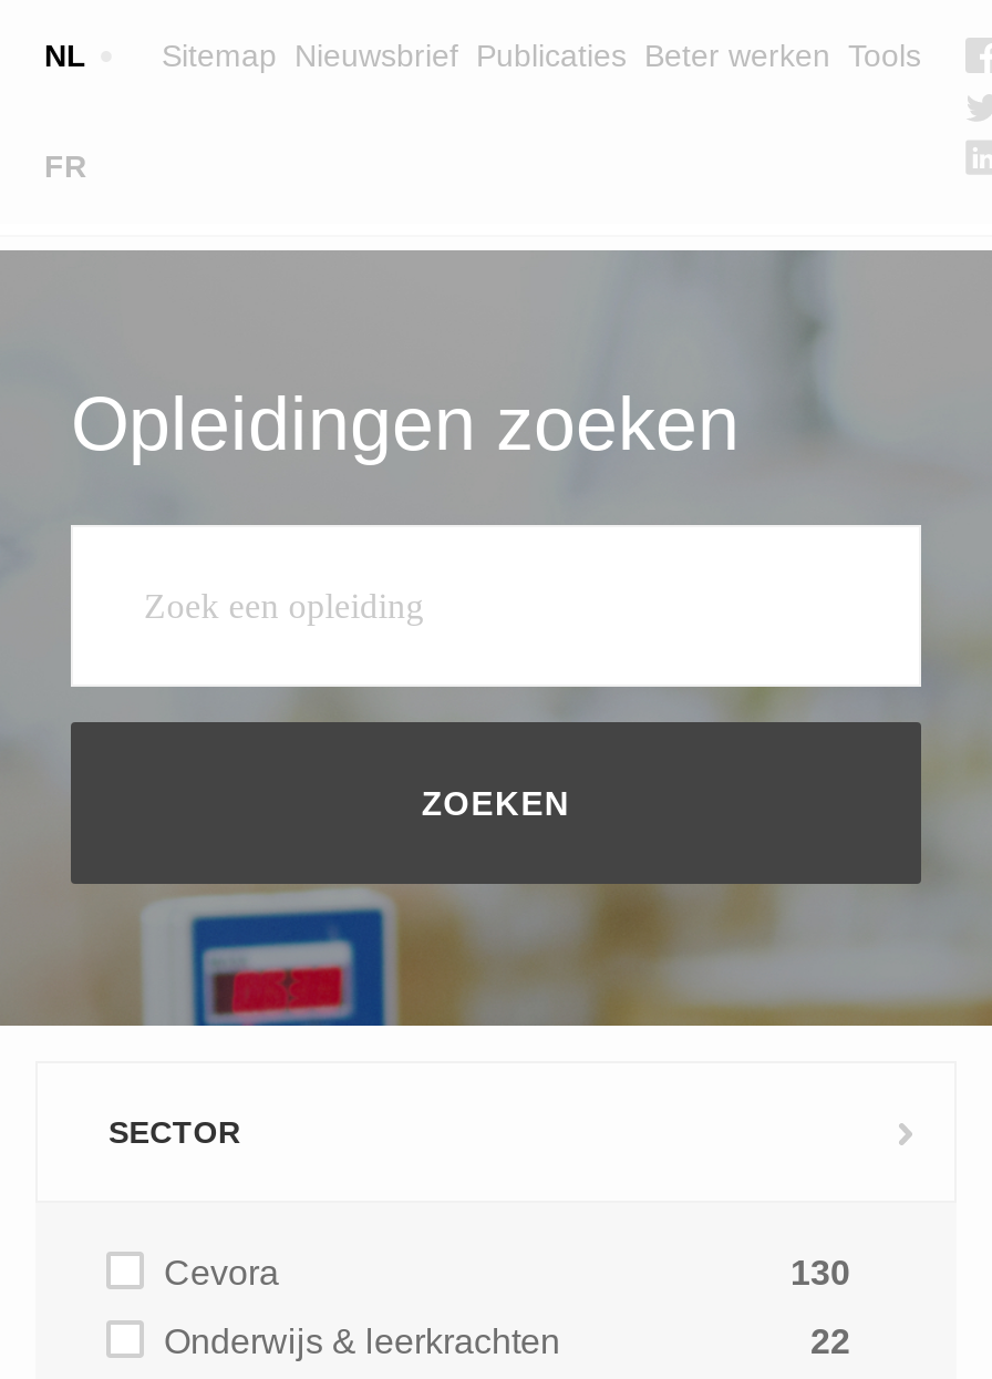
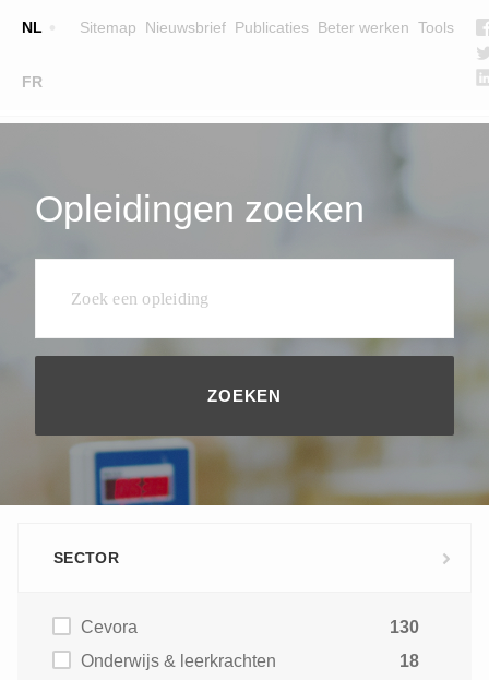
[810,1323,850,1360] 22 -> [399,652,419,670] 18

